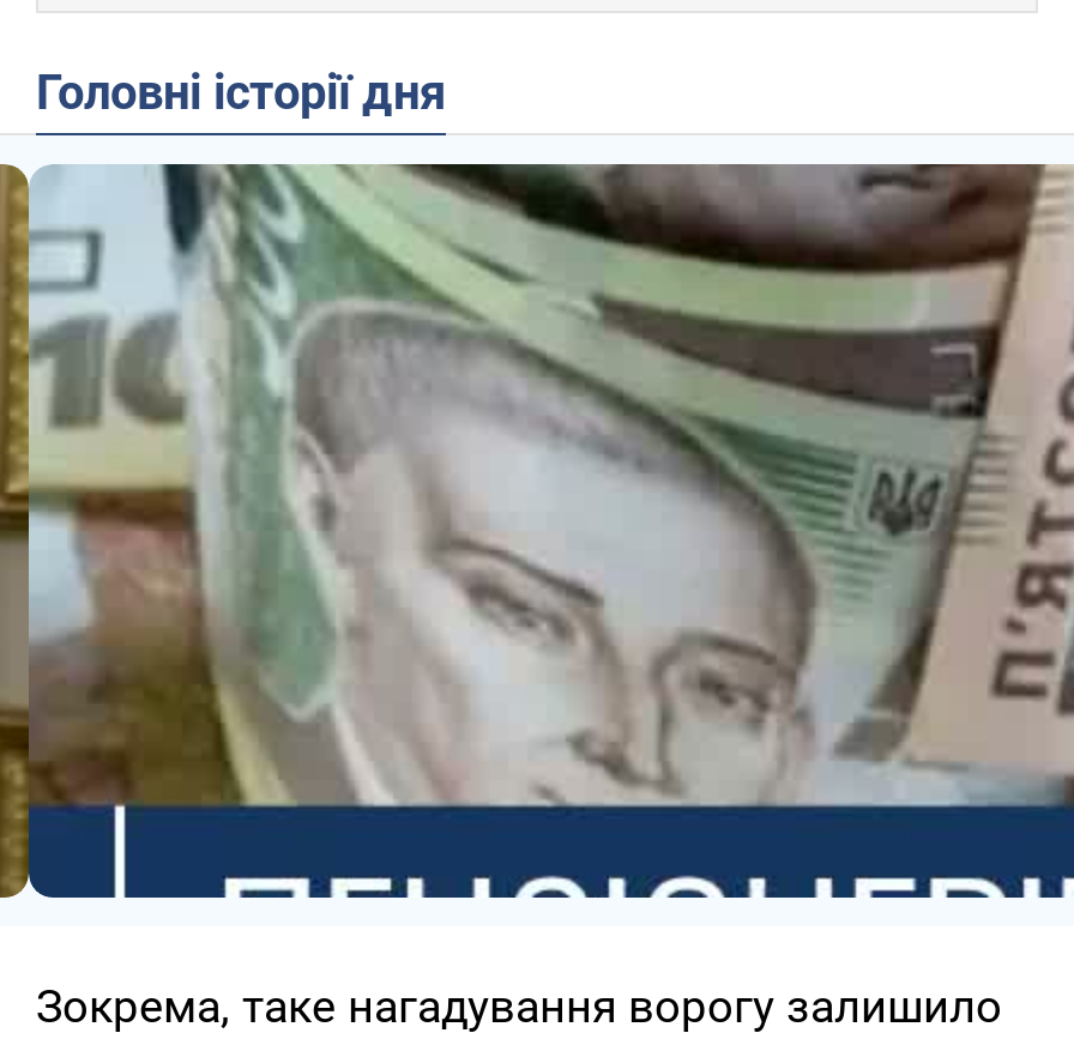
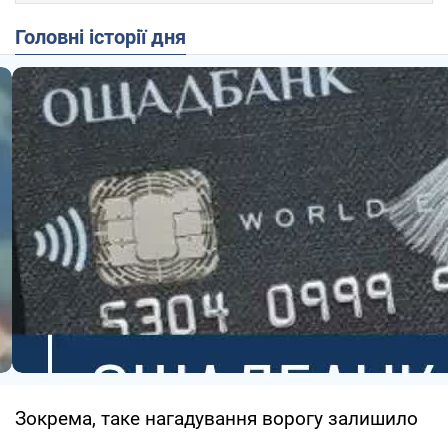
[7,164,1067,900] [image] -> [3,66,445,374] [image]

